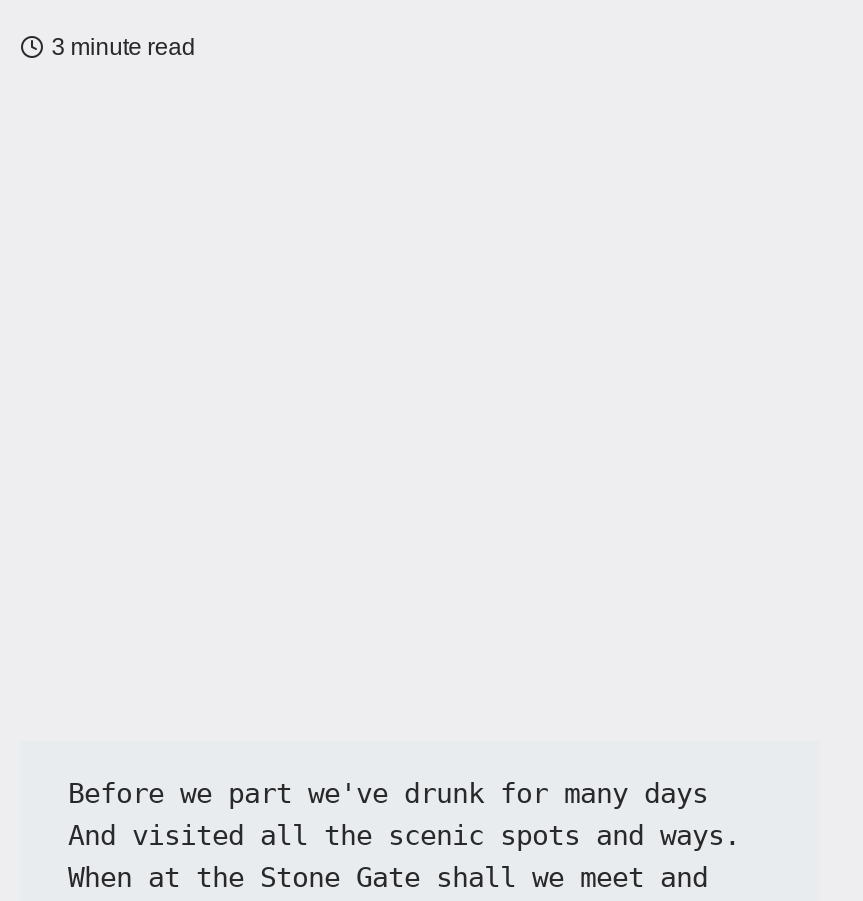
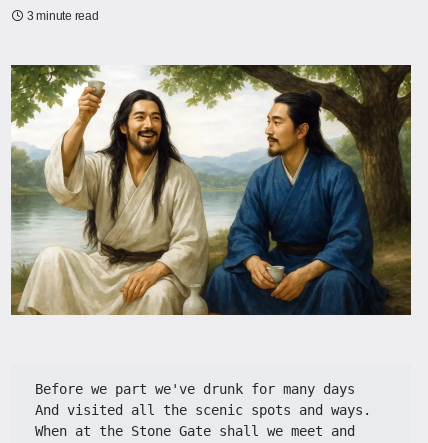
none -> [10,64,412,316] [image]

